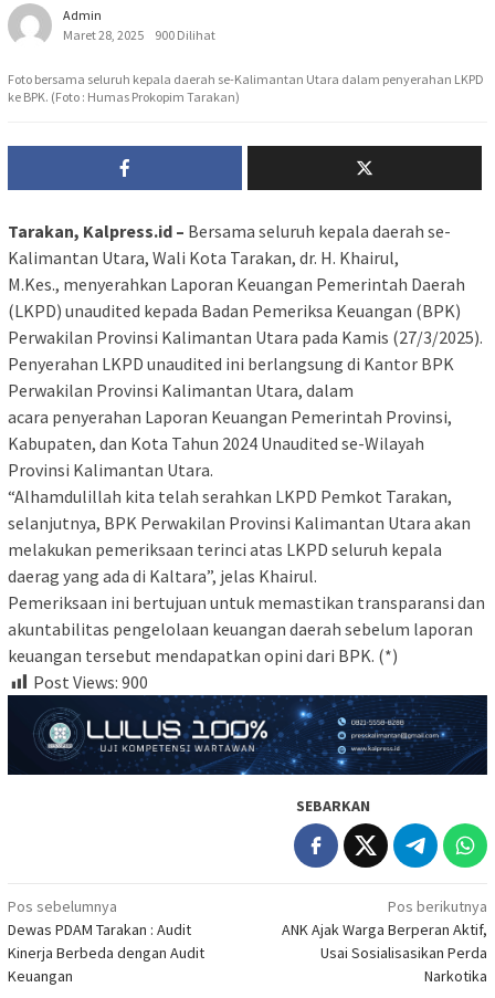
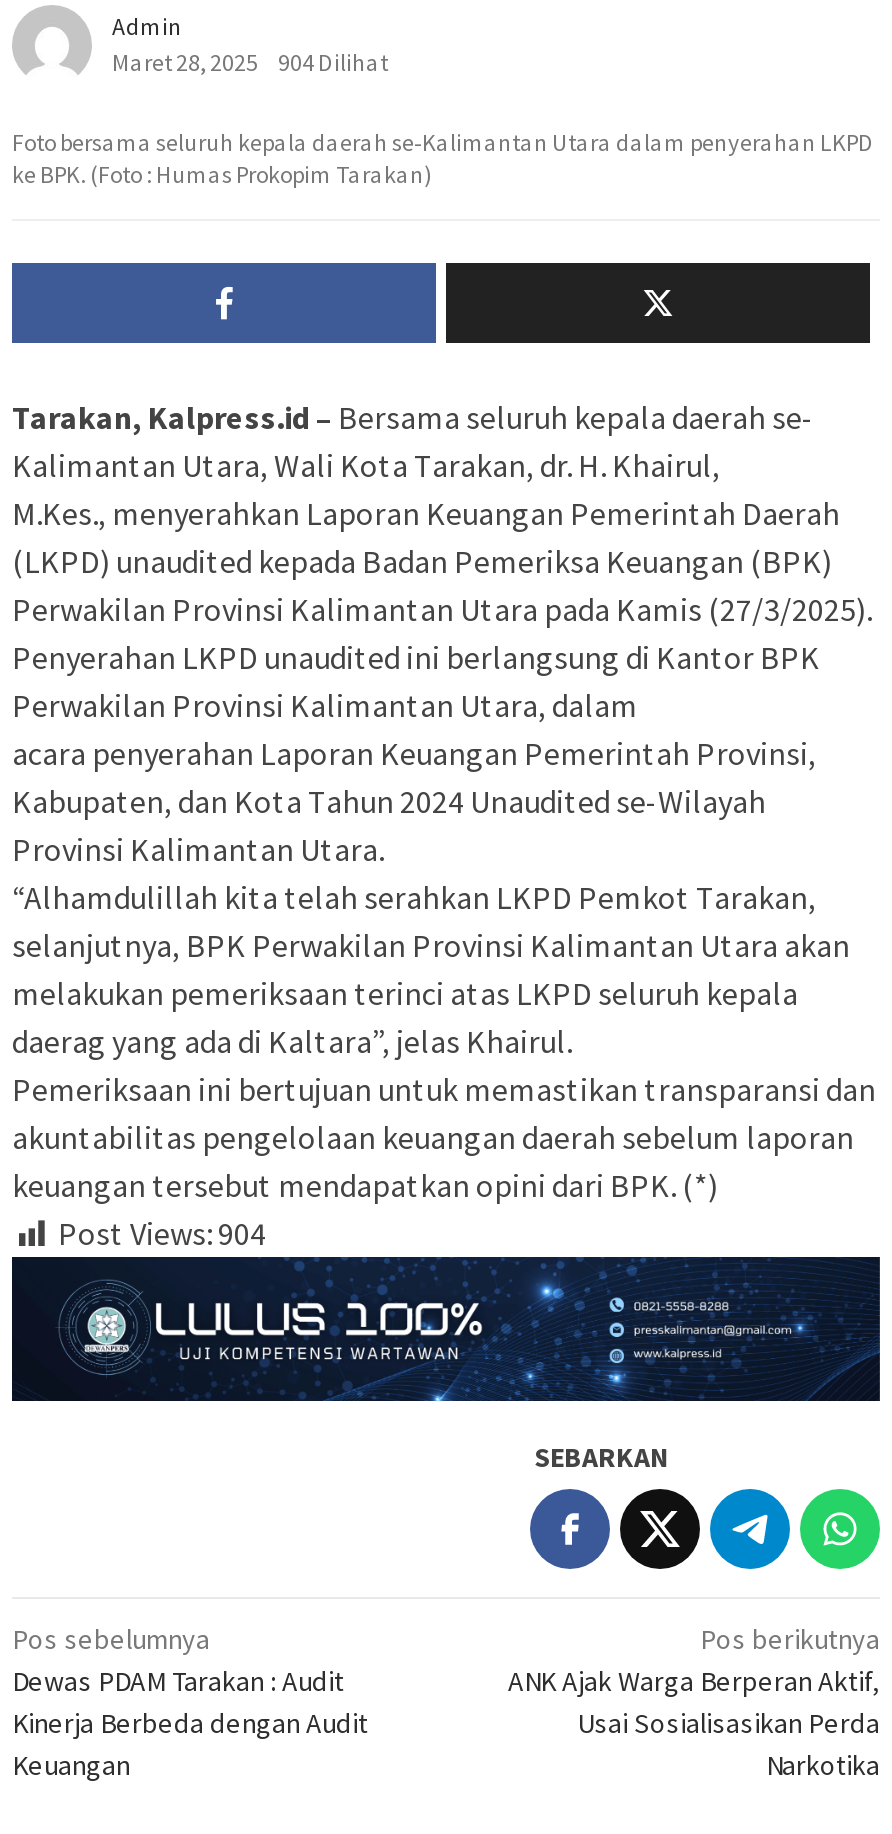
[63,26,215,43] Maret 28, 2025 900 Dilihat -> [112,47,388,77] Maret 28, 2025 904 Dilihat
[33,671,148,693] Post Views: 900 -> [58,1213,266,1253] Post Views: 904

